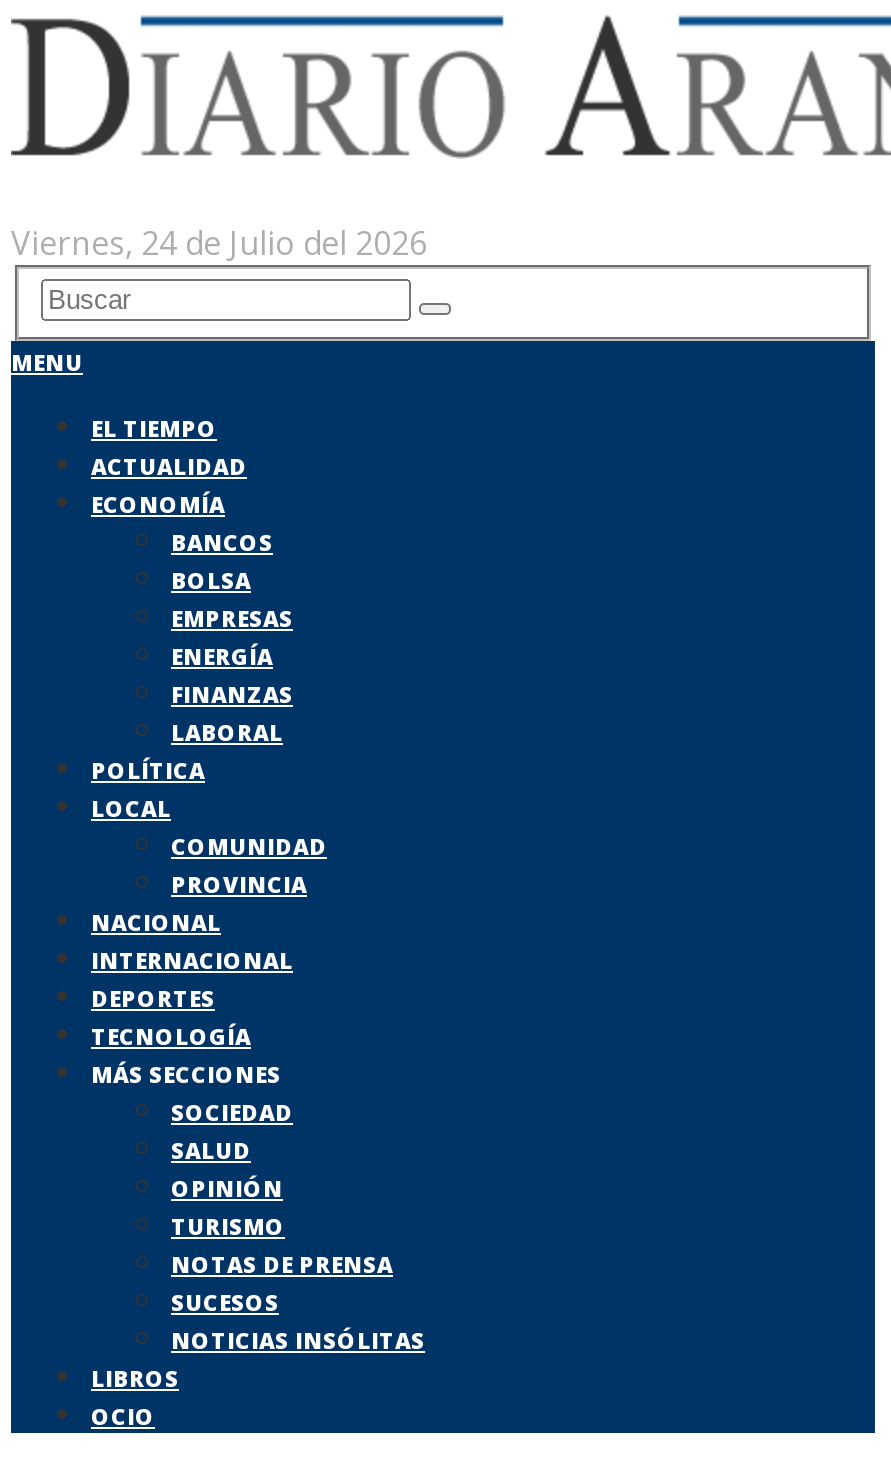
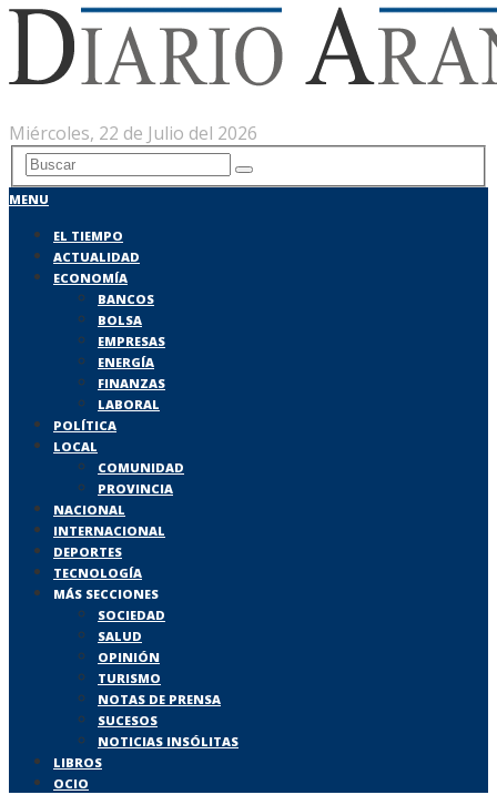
[11,221,427,265] Viernes, 24 de Julio del 2026 -> [9,121,257,145] Miércoles, 22 de Julio del 2026

